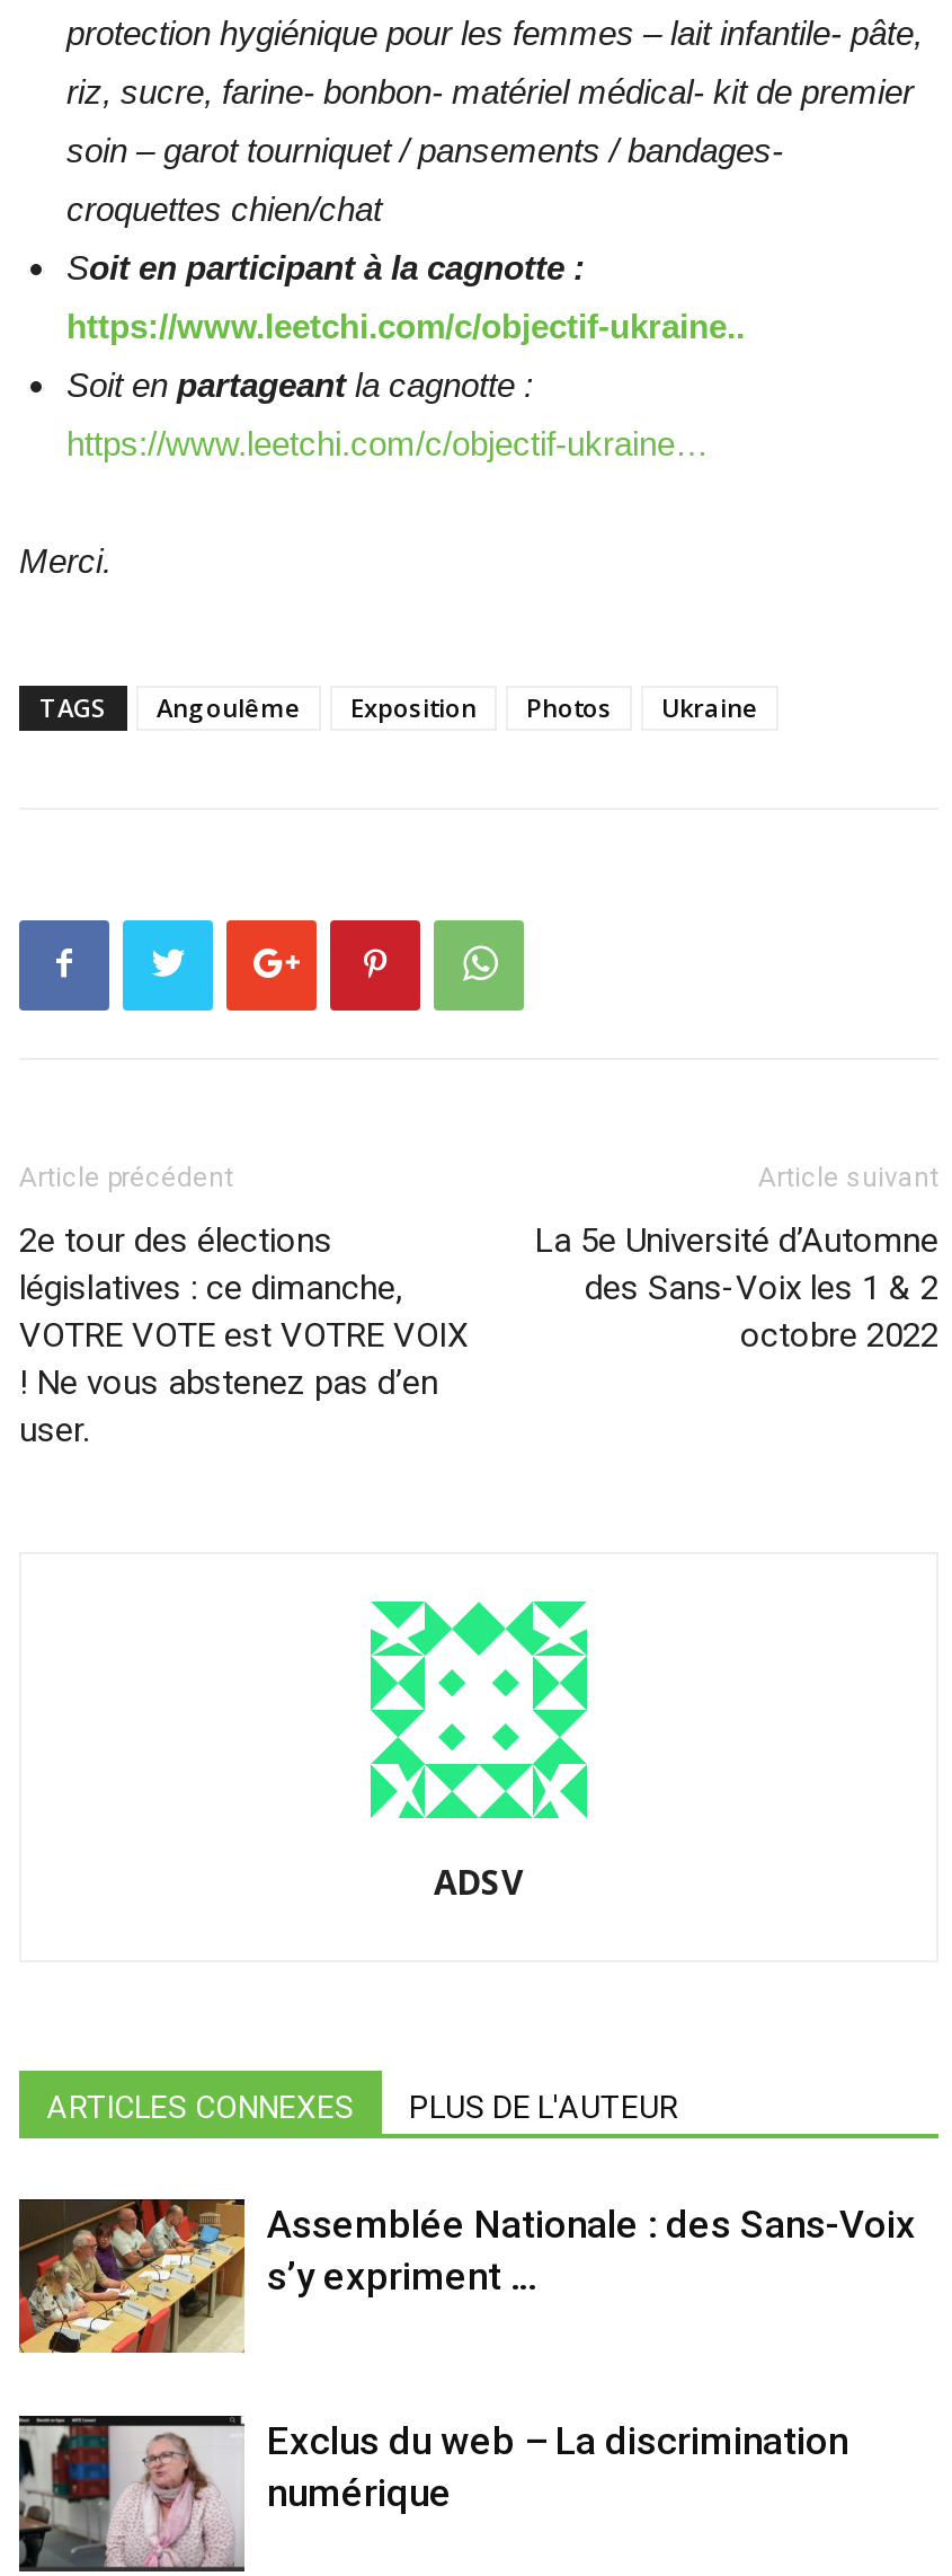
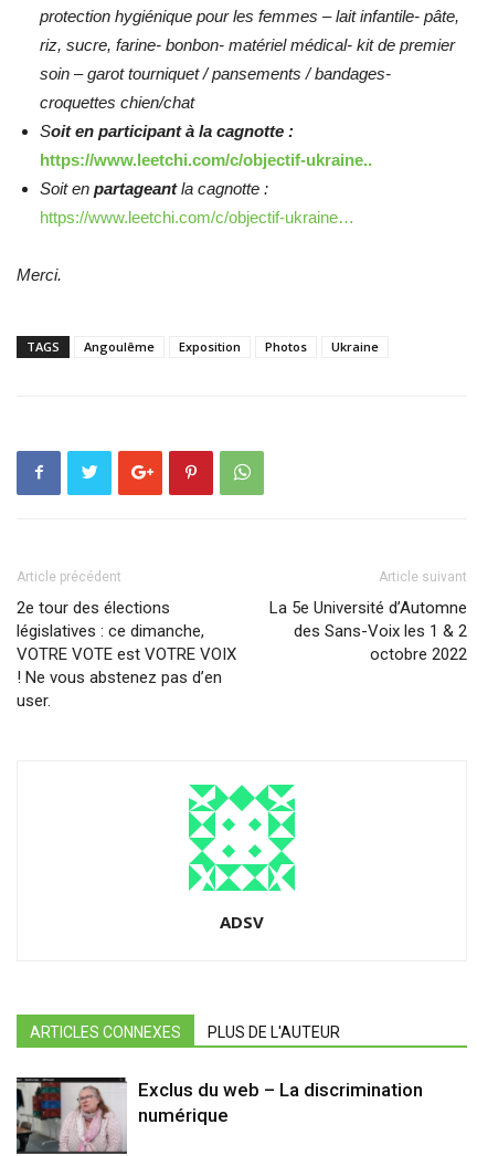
[17,2197,916,2355] [image] | Assemblée Nationale : des Sans-Voix | s’y expriment … -> none

